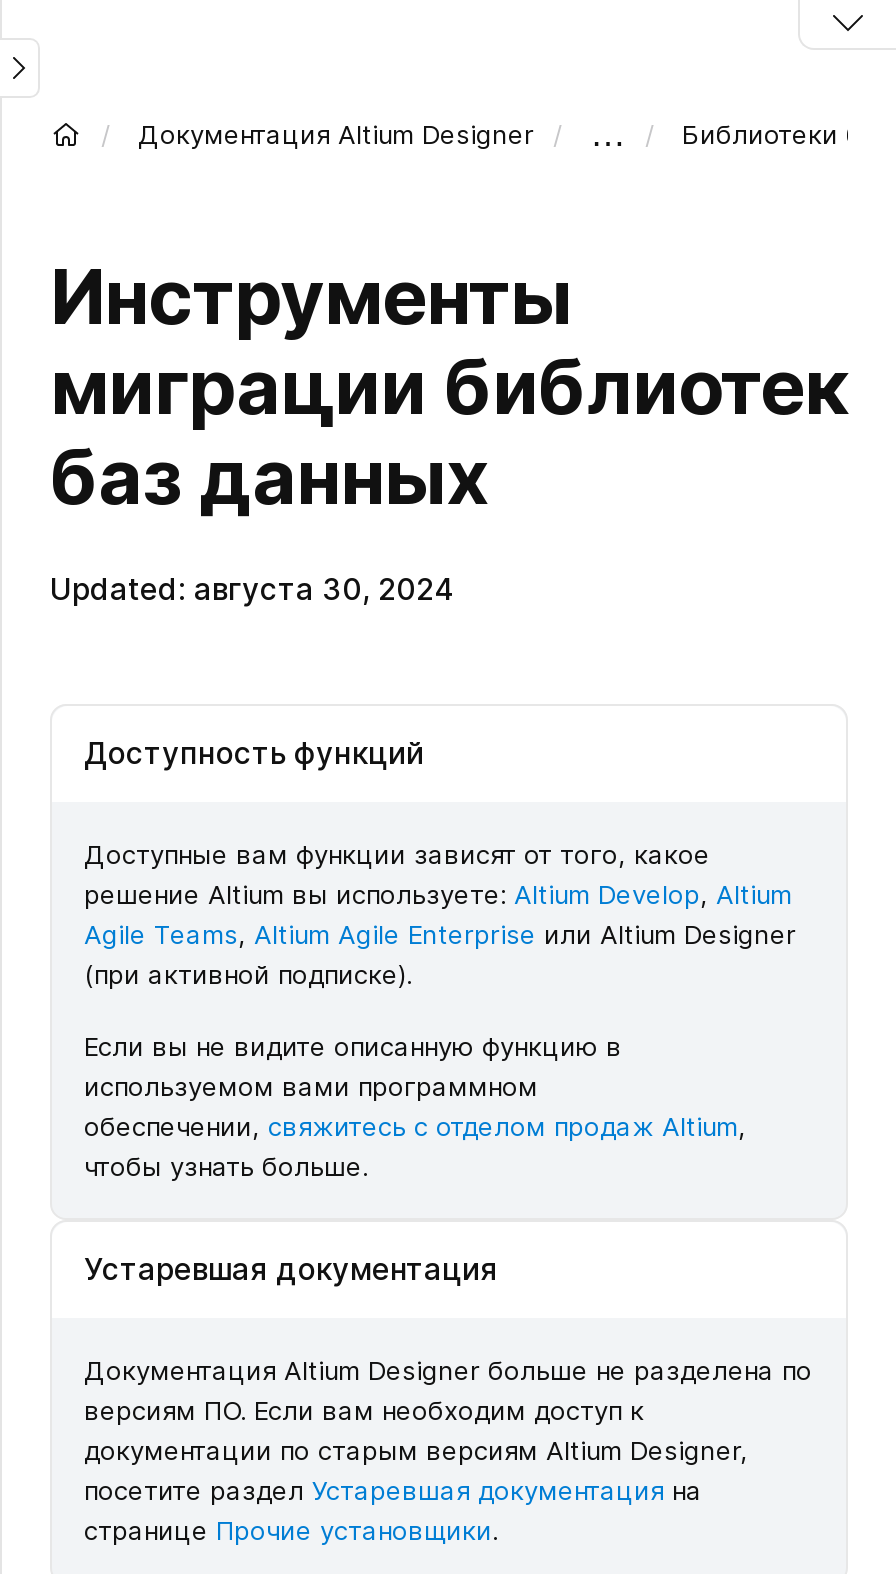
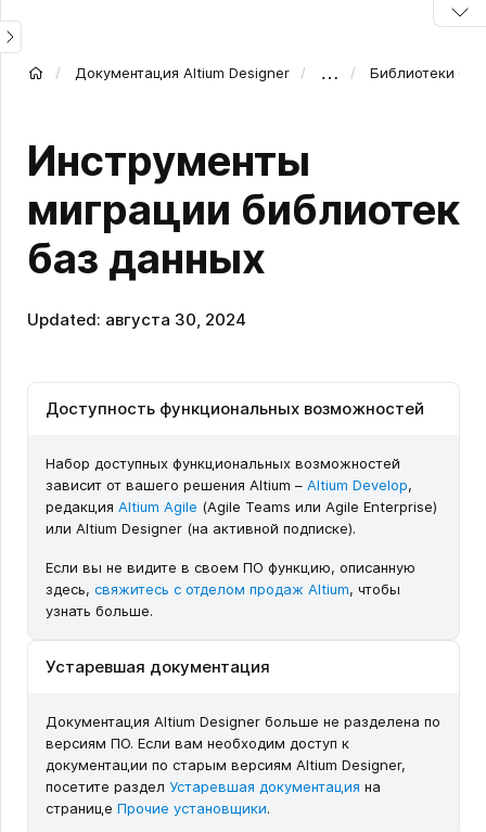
[84,735,424,773] Доступность функций -> [46,399,424,419] Доступность функциональных возможностей
[84,839,796,991] Доступные вам функции зависят от того, какое | решение Altium вы используете: Altium Develop, Altium | Agile Teams, Altium Agile Enterprise или Altium Designer | (при активной подписке). -> [46,455,437,537] Набор доступных функциональных возможностей | зависит от вашего решения Altium – Altium Develop, | редакция Altium Agile (Agile Teams или Agile Enterprise) | или Altium Designer (на активной подписке).
[84,1031,746,1183] Если вы не видите описанную функцию в | используемом вами программном | обеспечении, свяжитесь с отделом продаж Altium, | чтобы узнать больше. -> [46,559,415,620] Если вы не видите в своем ПО функцию, описанную | здесь, свяжитесь с отделом продаж Altium, чтобы | узнать больше.

